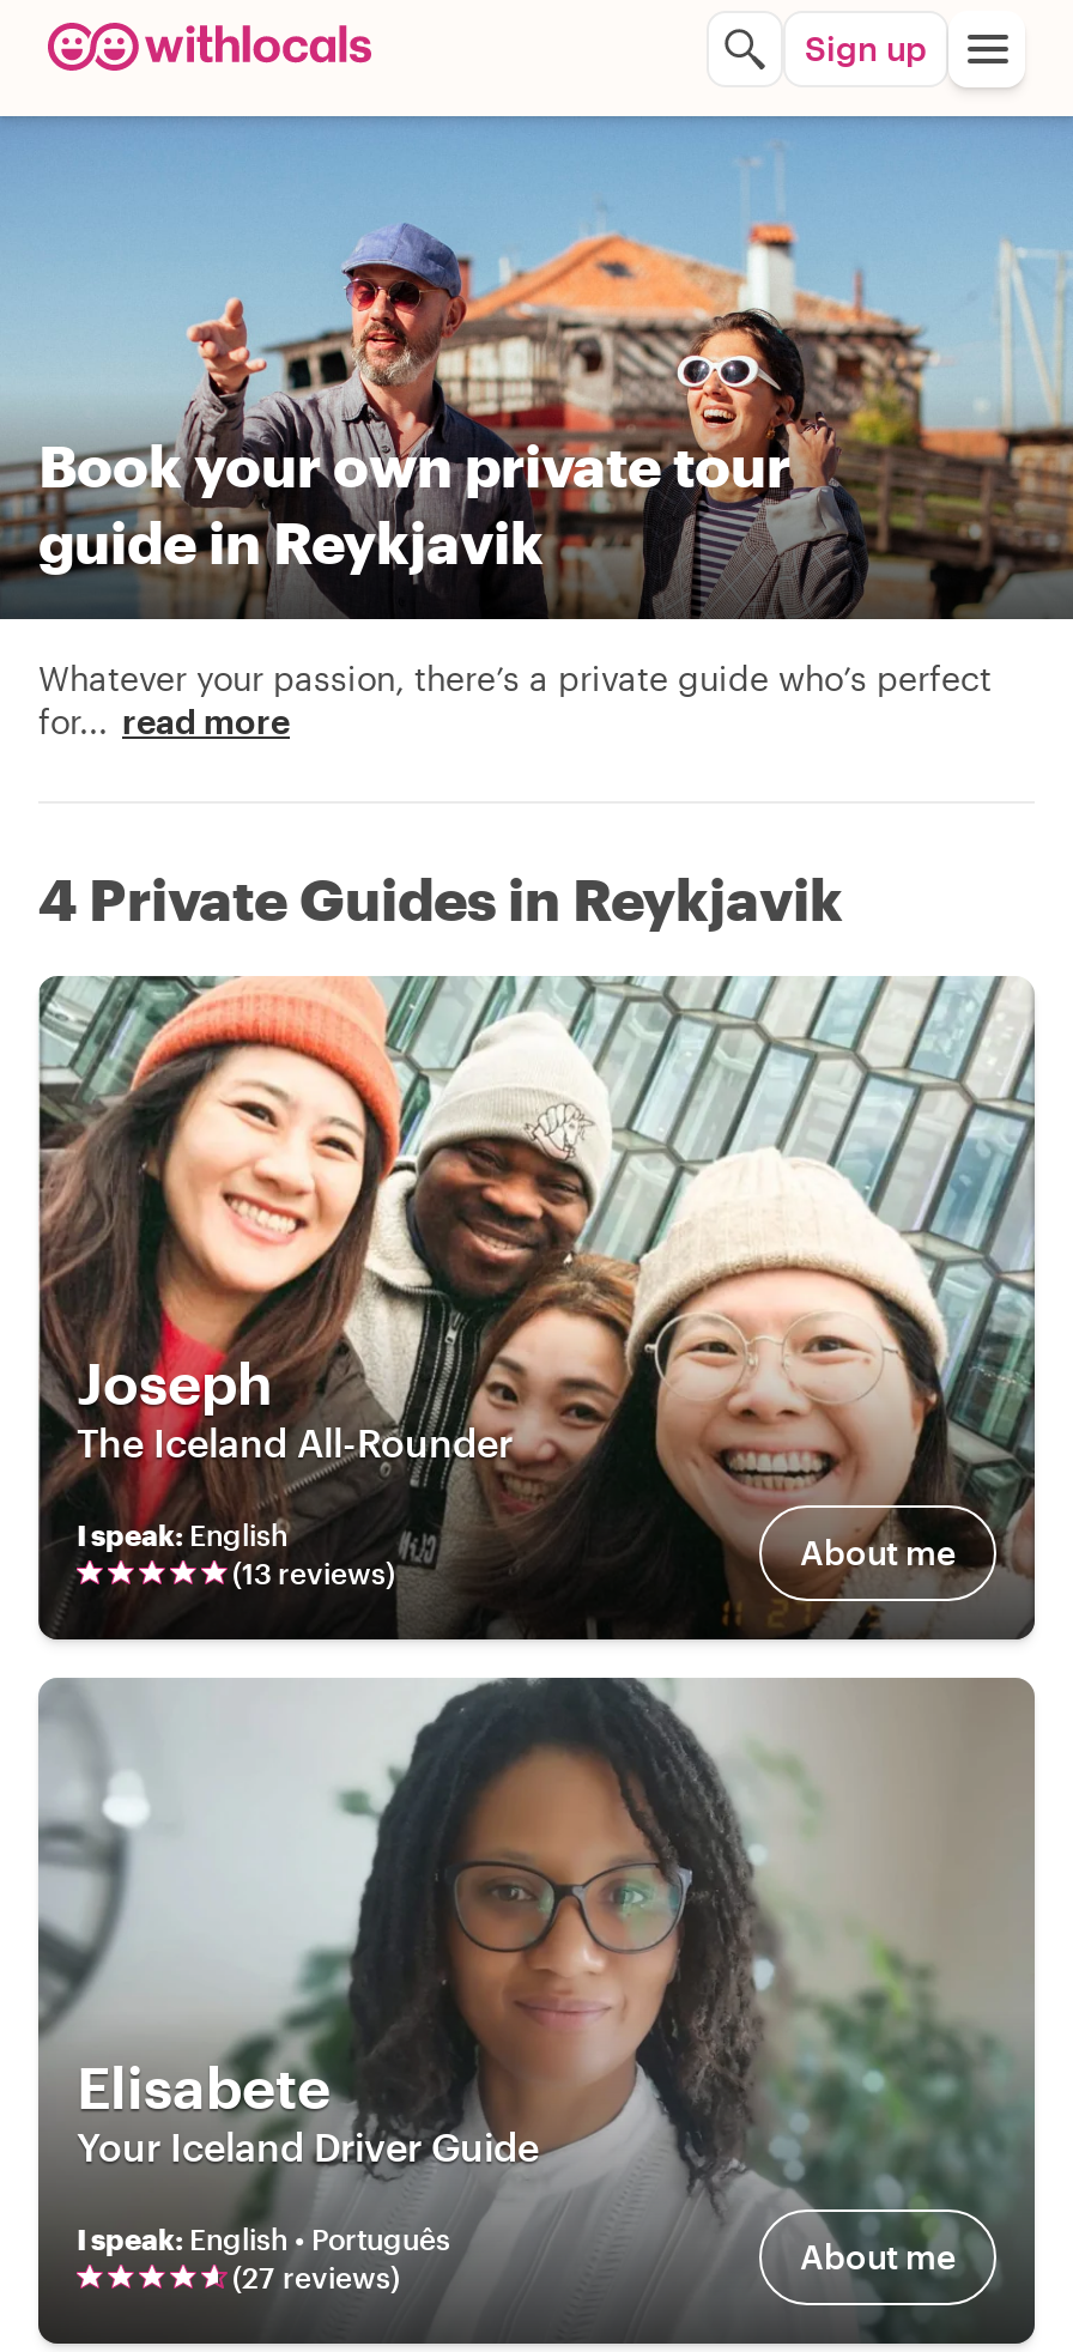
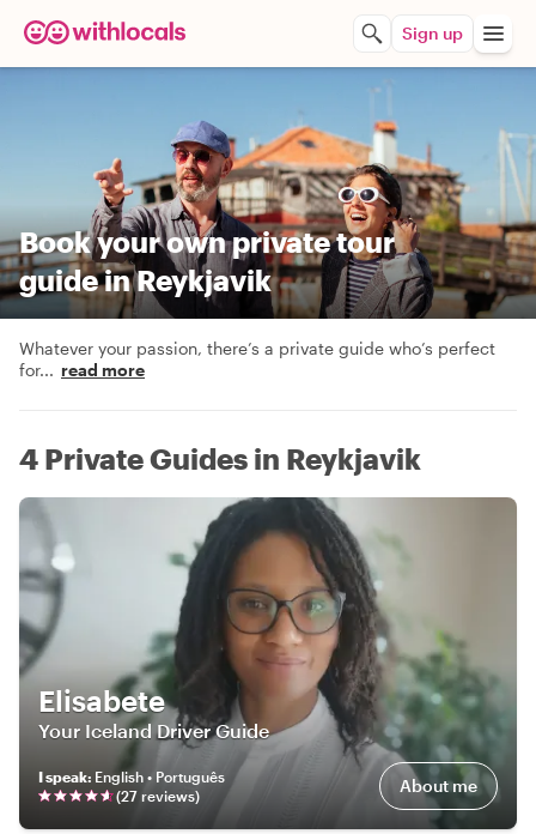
[38,976,1035,1642] [image] | Joseph | The Iceland All-Rounder | I speak: English | (13 reviews) | About me -> none

